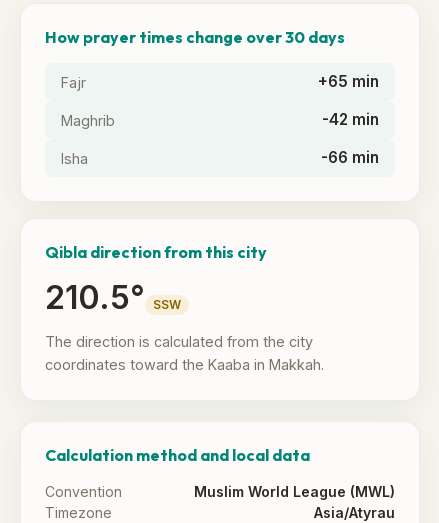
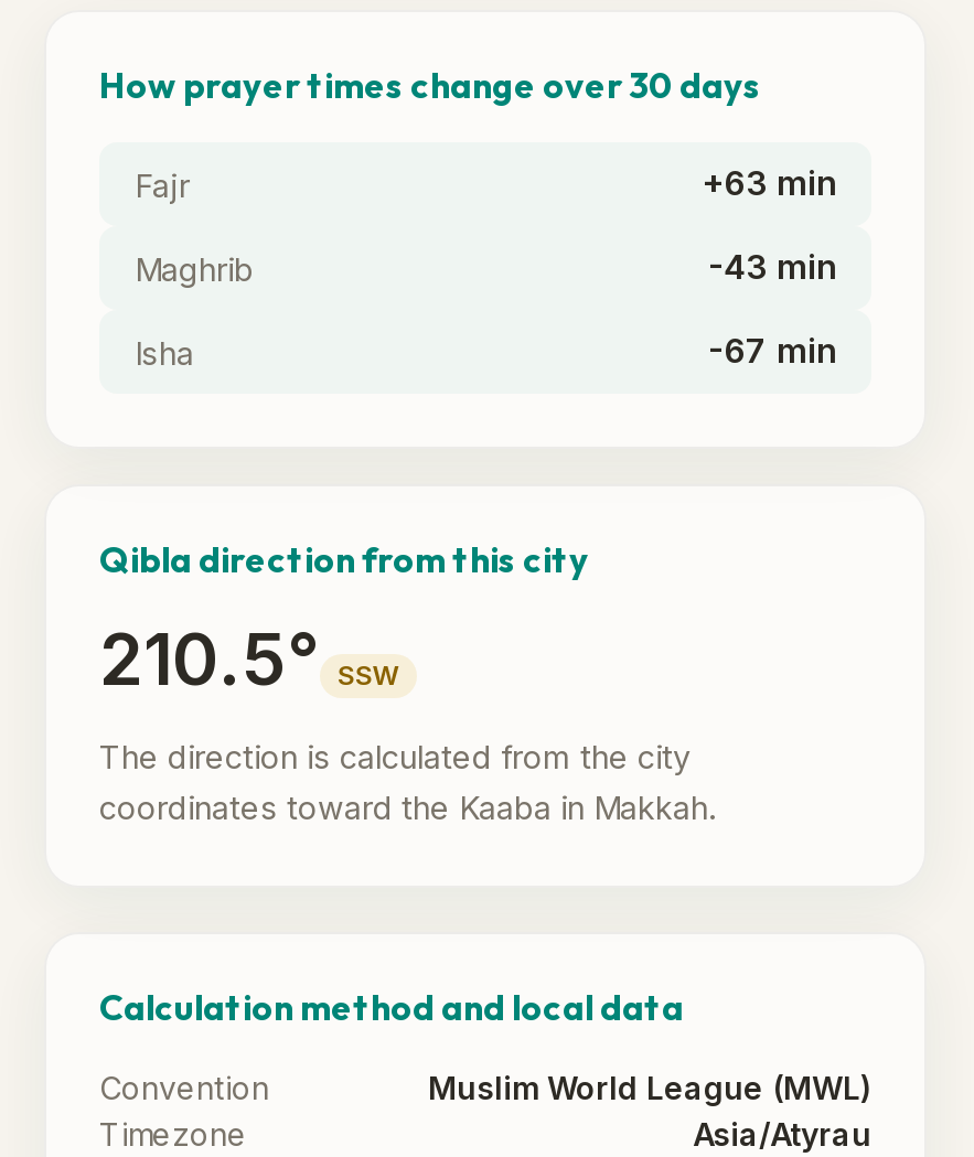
[318,72,379,91] +65 min -> [702,162,836,204] +63 min
[322,110,379,129] -42 min -> [708,246,836,288] -43 min
[321,148,379,167] -66 min -> [708,330,836,372] -67 min

